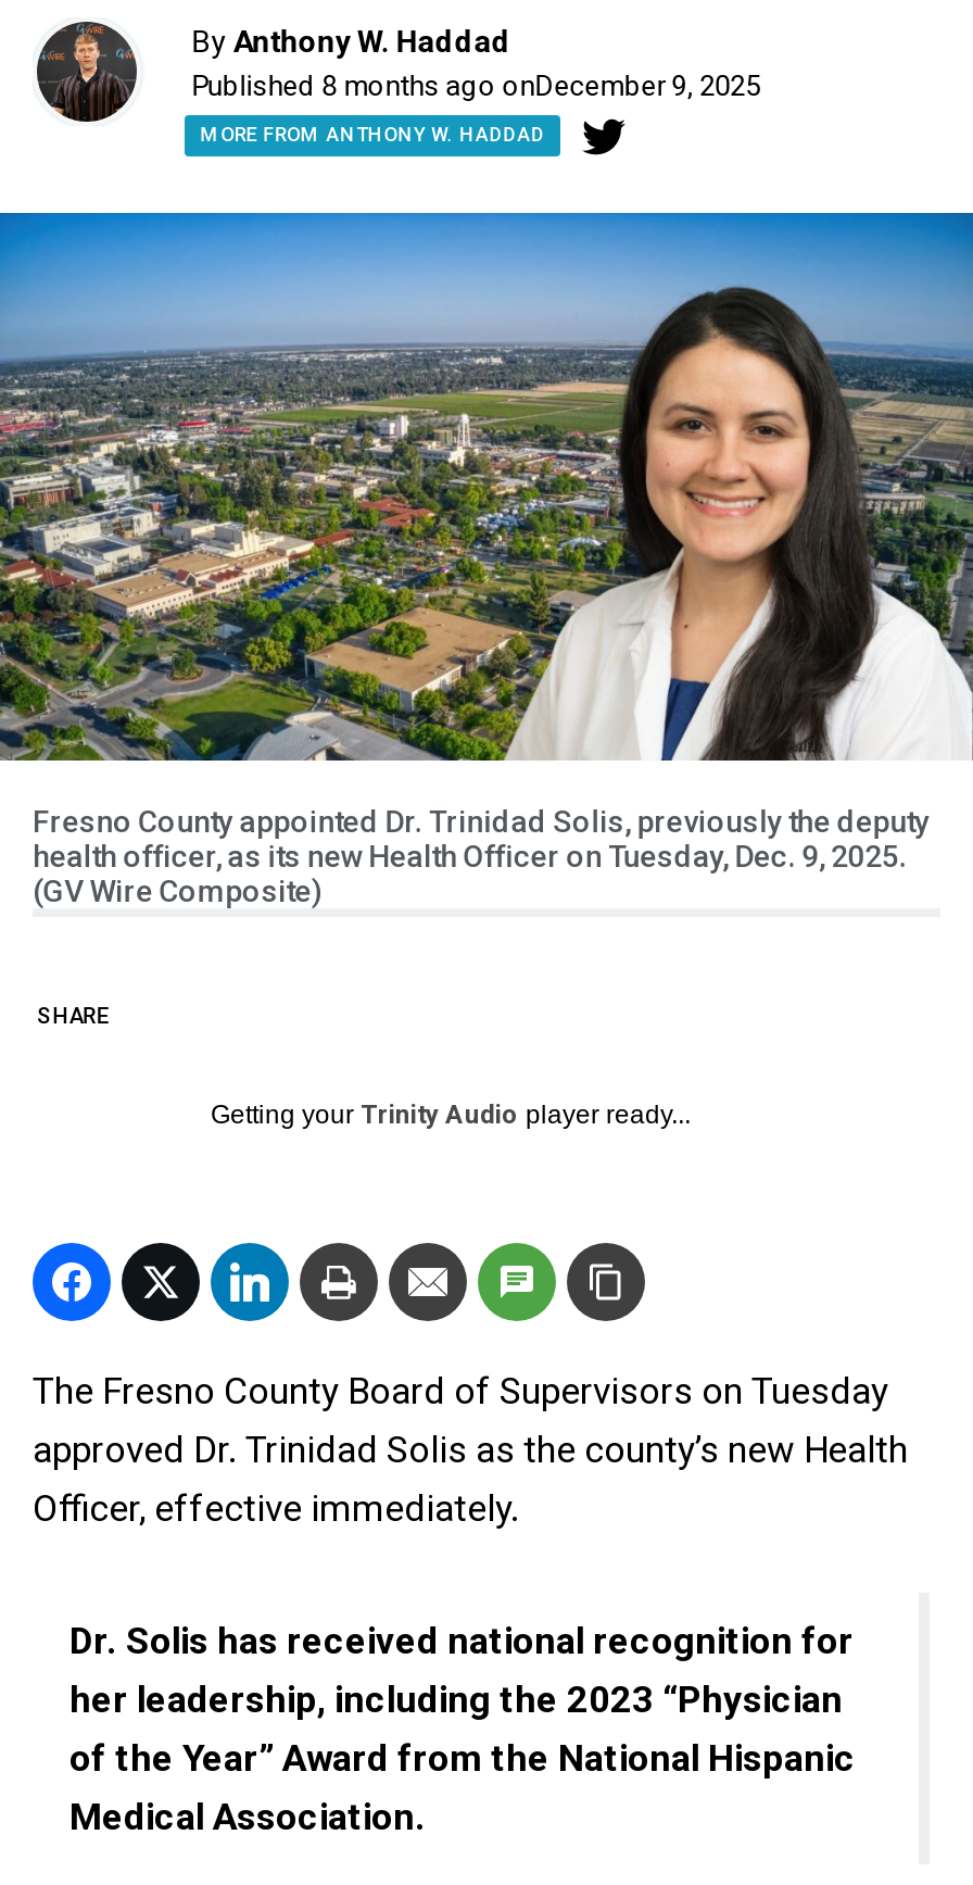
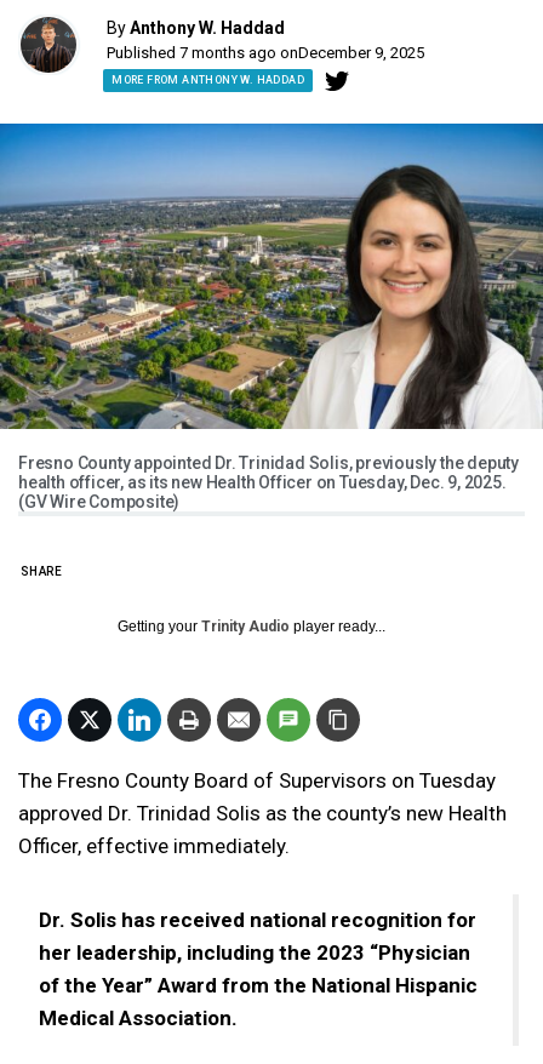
[192,70,761,102] Published 8 months ago onDecember 9, 2025 -> [107,44,424,62] Published 7 months ago onDecember 9, 2025

